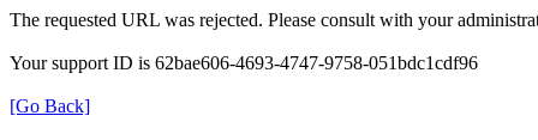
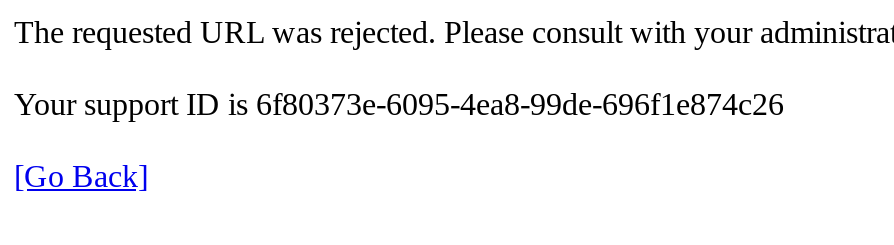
[10,53,478,73] Your support ID is 62bae606-4693-4747-9758-051bdc1cdf96 -> [14,87,784,121] Your support ID is 6f80373e-6095-4ea8-99de-696f1e874c26

